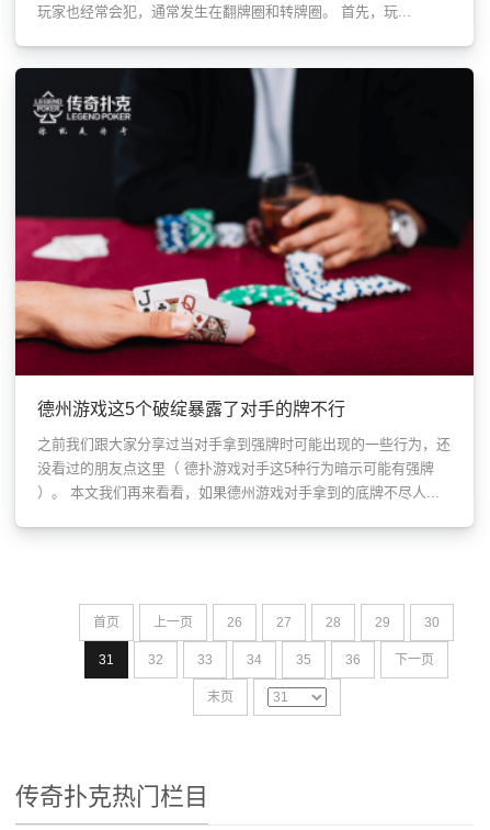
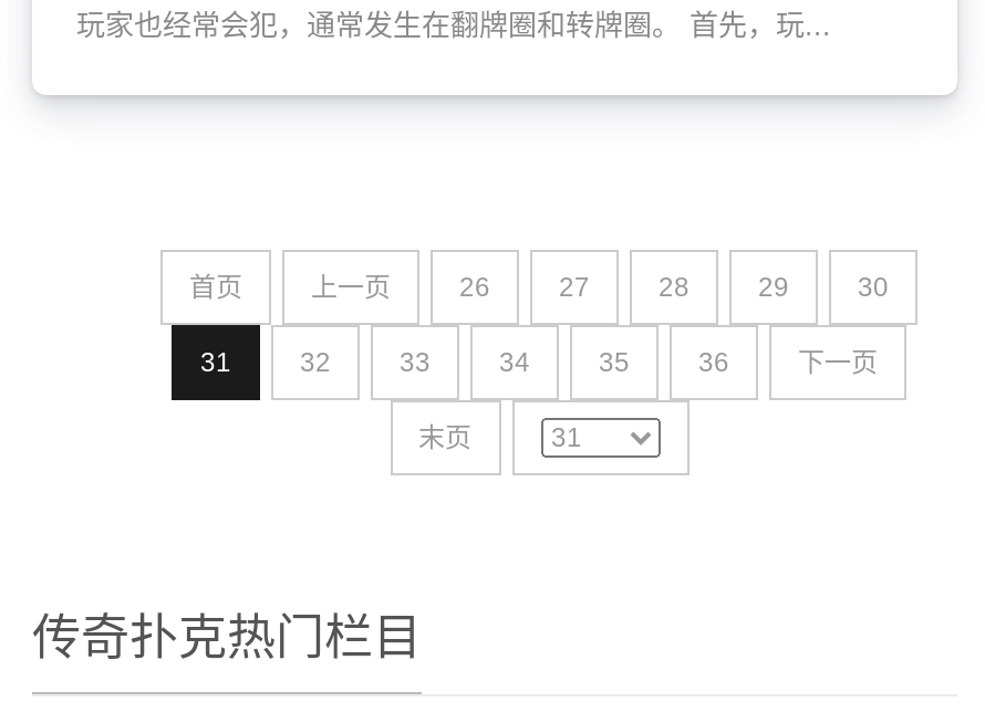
[14,67,475,500] [image] | 德州游戏这5个破绽暴露了对手的牌不行 | 之前我们跟大家分享过当对手拿到强牌时可能出现的一些行为，还 | 没看过的朋友点这里（ 德扑游戏对手这5种行为暗示可能有强牌 | ）。 本文我们再来看看，如果德州游戏对手拿到的底牌不尽人... -> none

